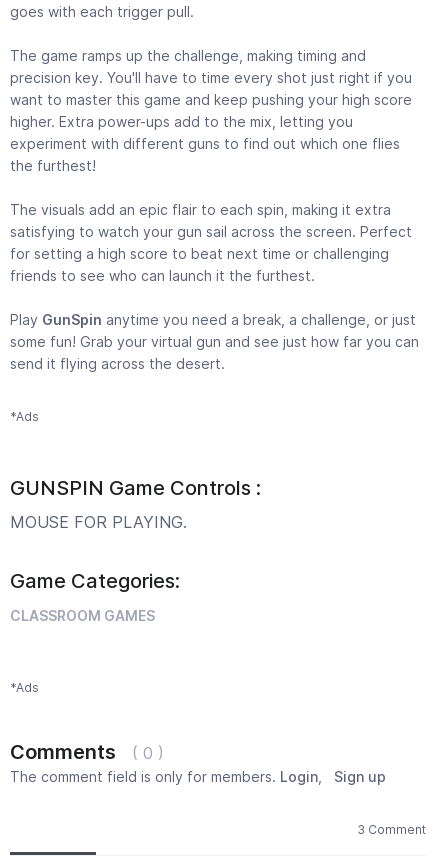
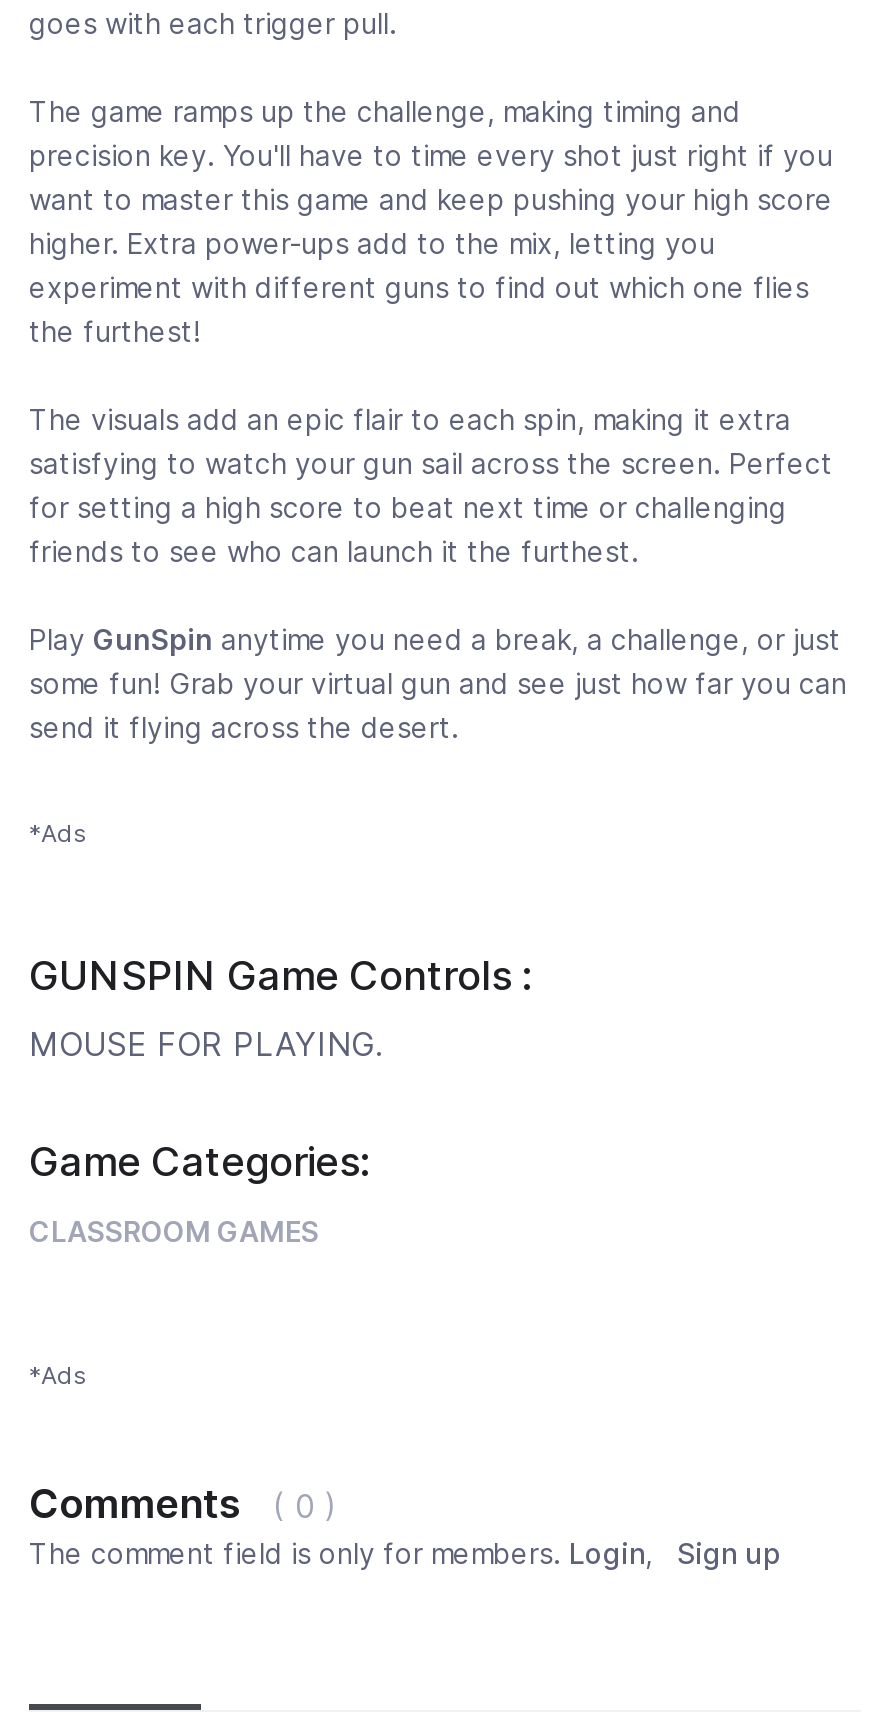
[357,822,426,837] 3 Comment -> none

